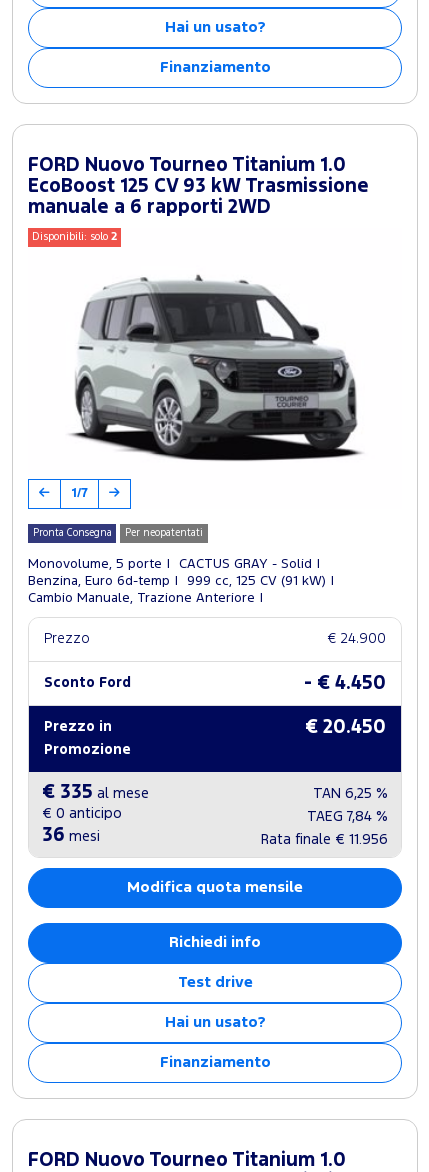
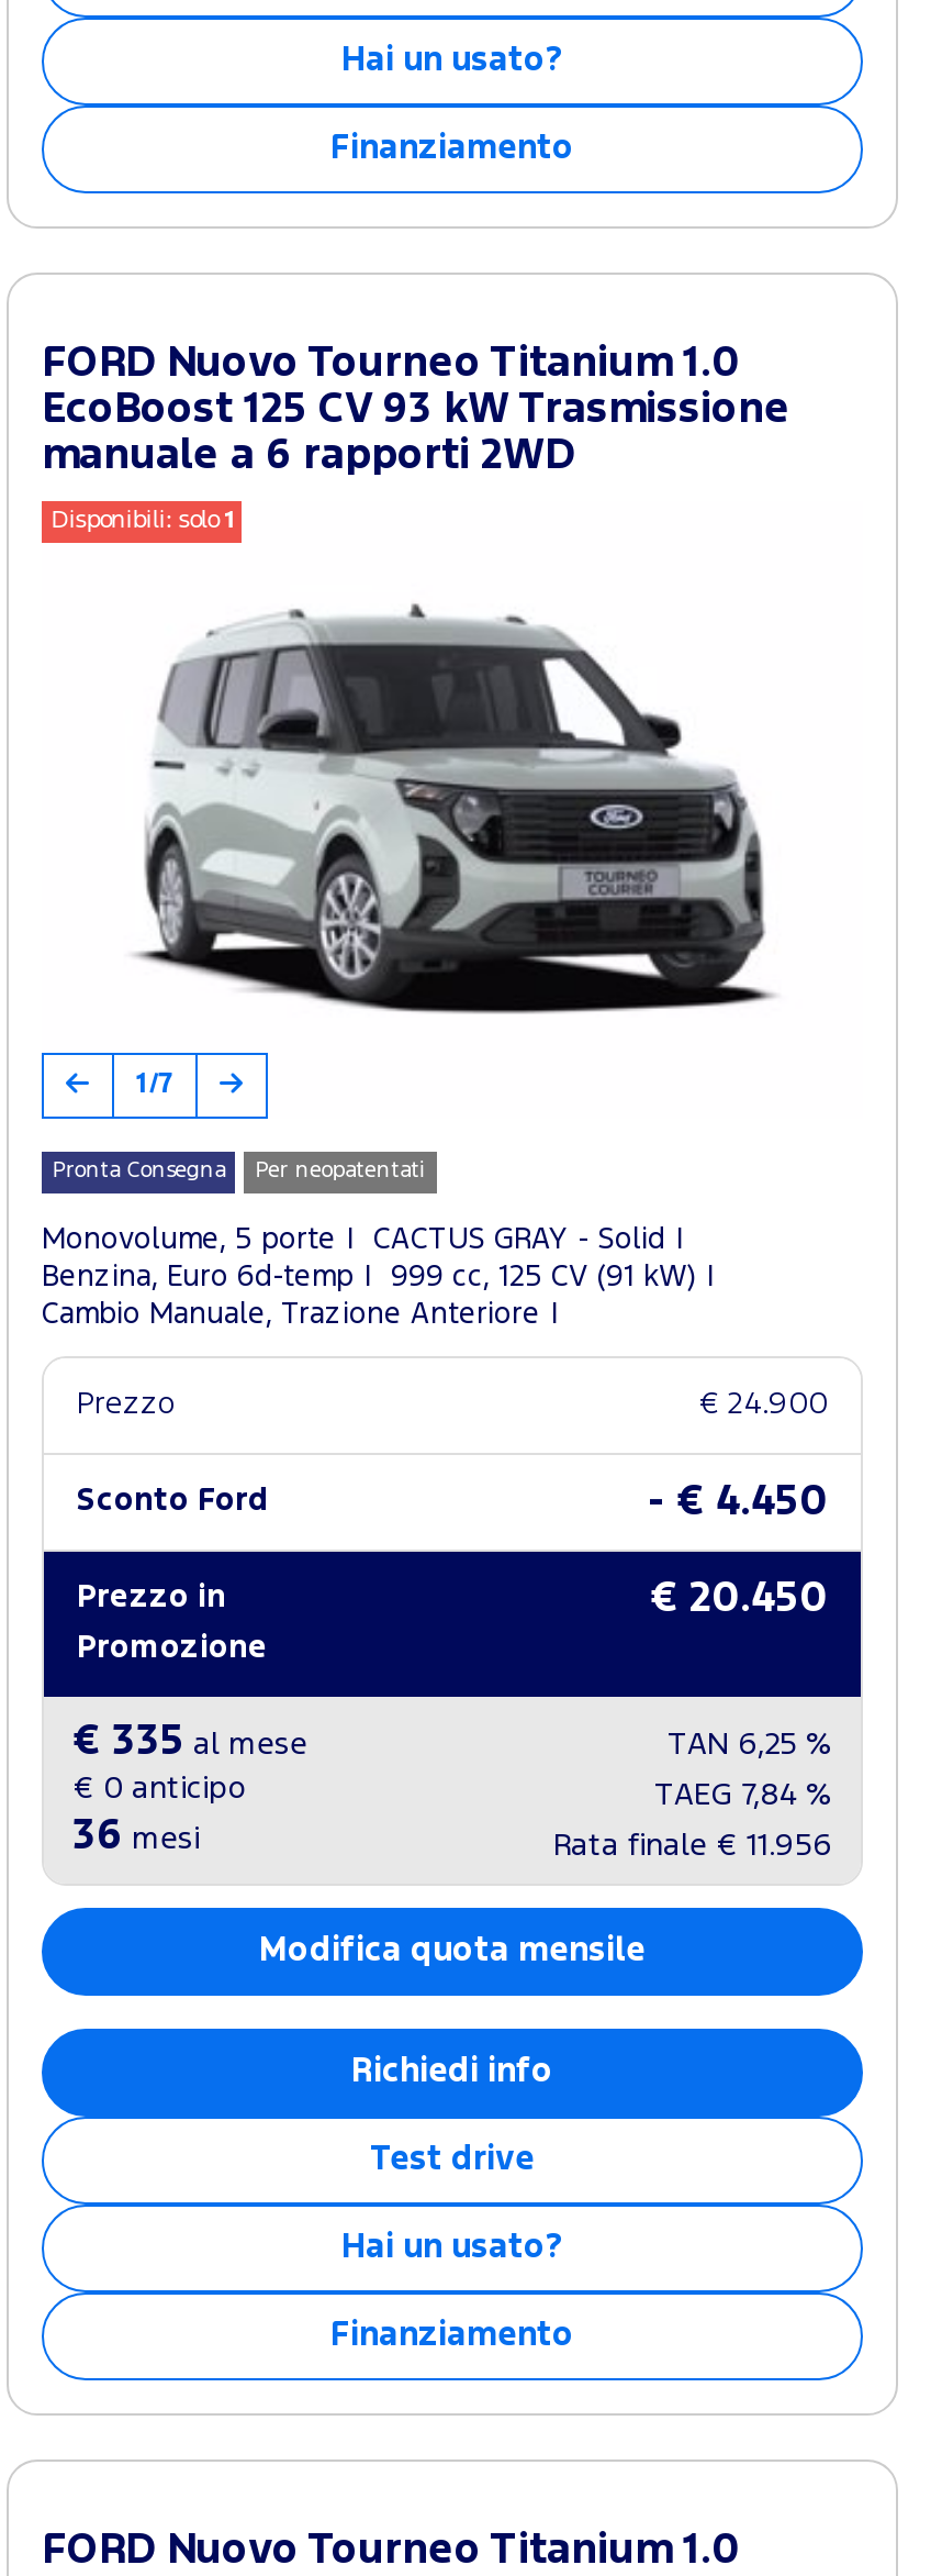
[32,232,117,242] Disponibili: solo 2 -> [51,511,233,533] Disponibili: solo 1

